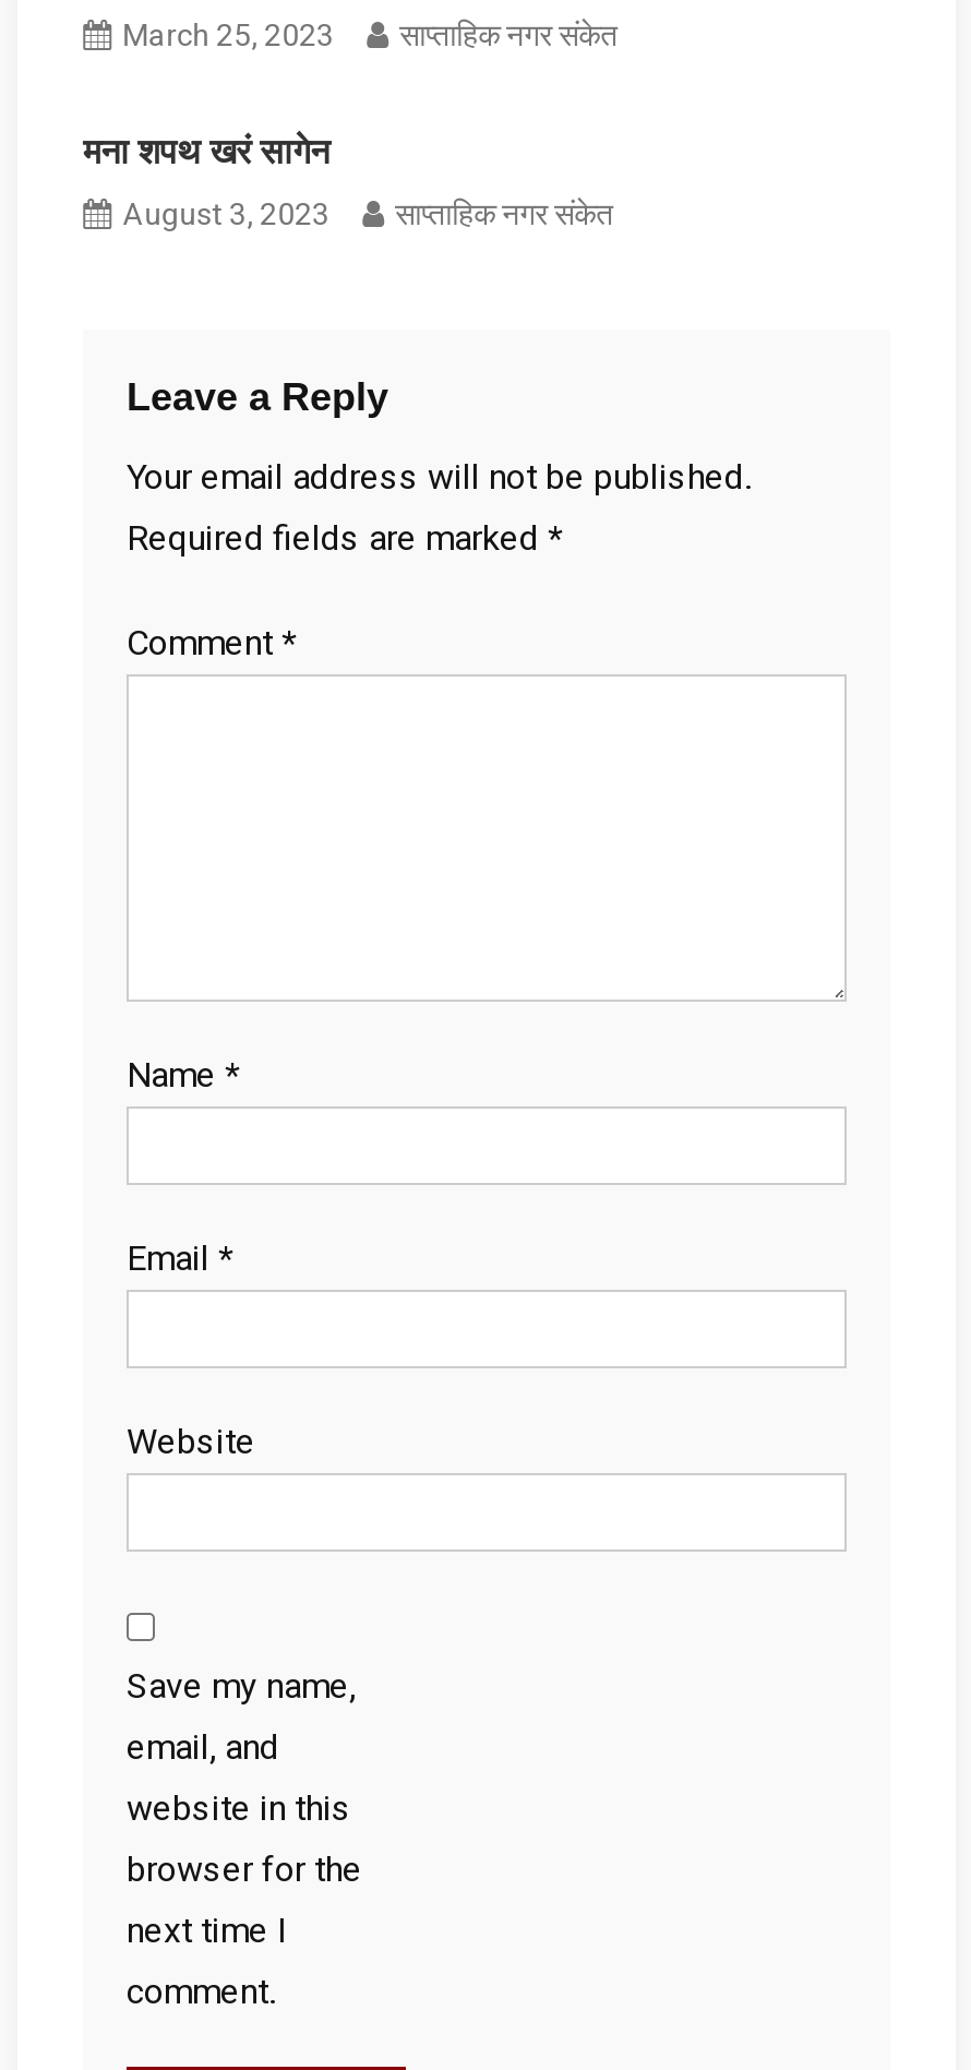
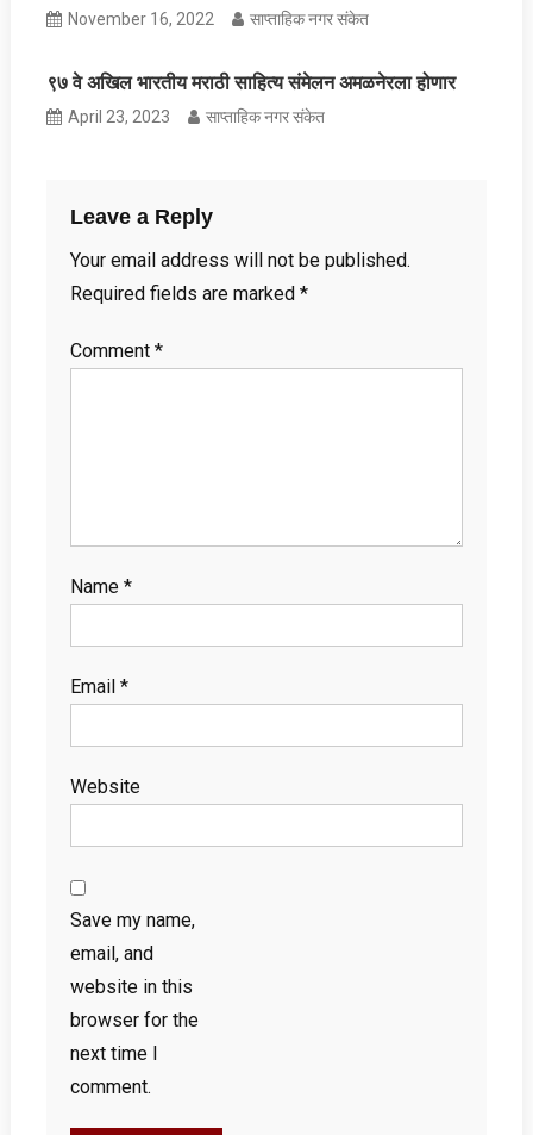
[122,18,618,53] March 25, 2023 साप्ताहिक नगर संकेत -> [68,10,369,29] November 16, 2022 साप्ताहिक नगर संकेत
[83,134,330,171] मना शपथ खरं सागेन -> [47,73,456,93] ९७ वे अखिल भारतीय मराठी साहित्य संमेलन अमळनेरला होणार
[122,197,613,232] August 3, 2023 साप्ताहिक नगर संकेत -> [68,107,325,126] April 23, 2023 साप्ताहिक नगर संकेत

